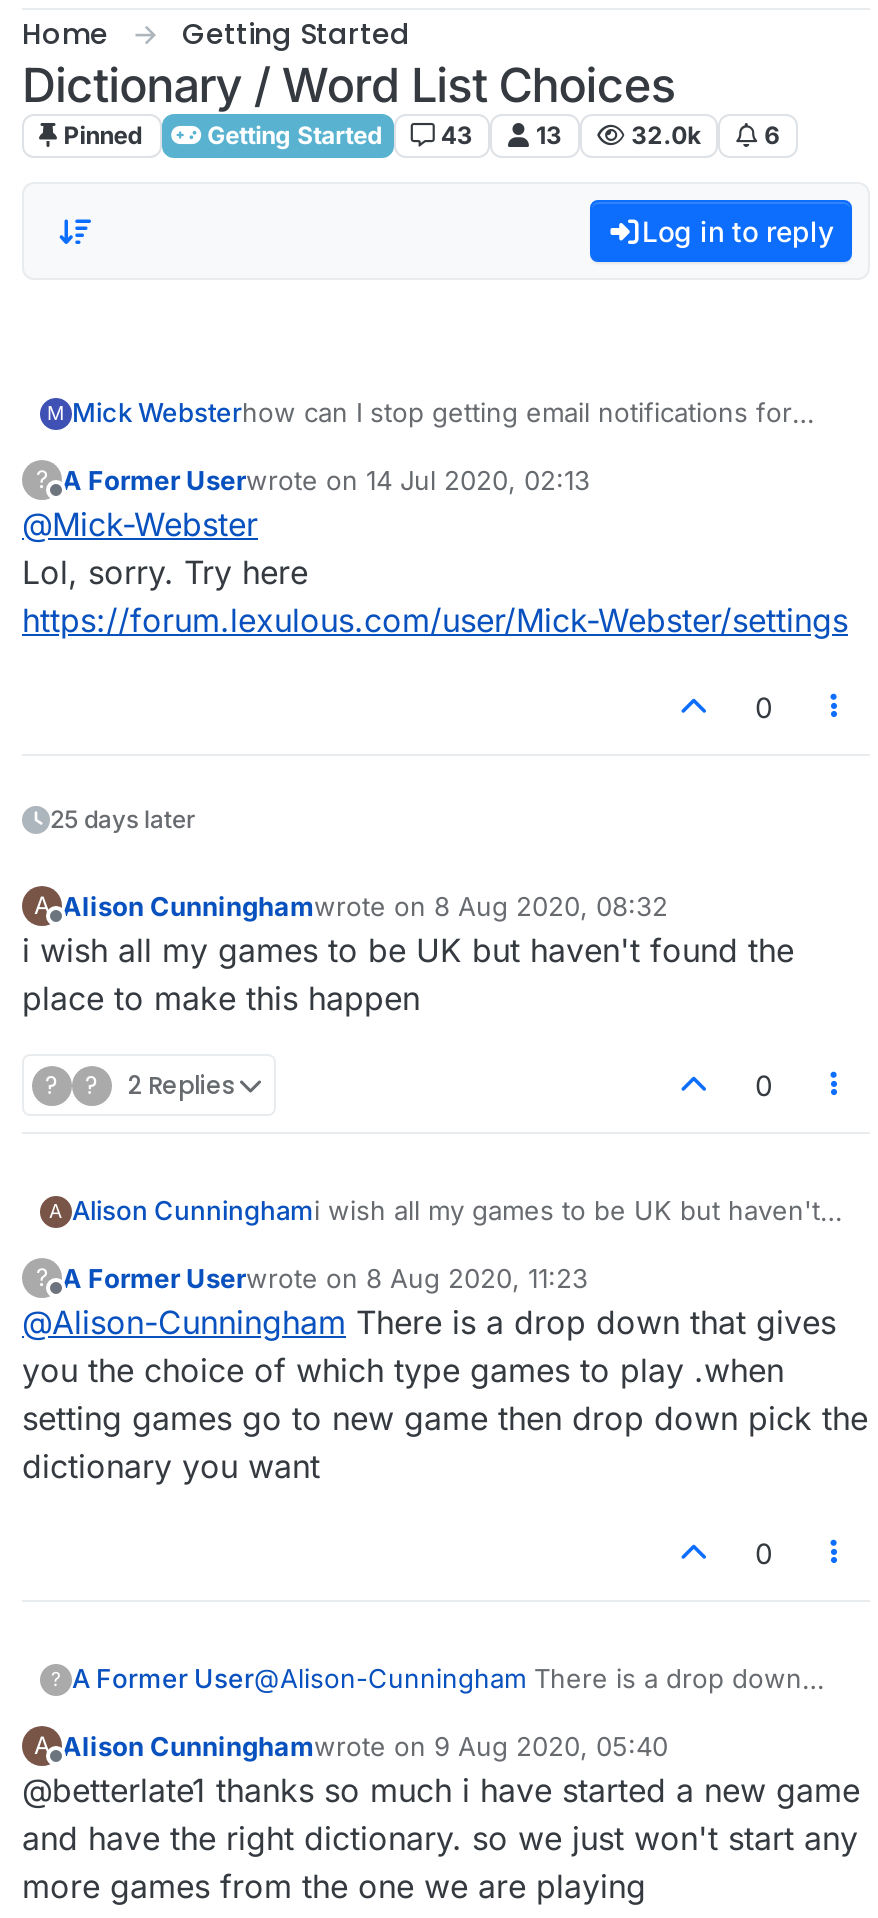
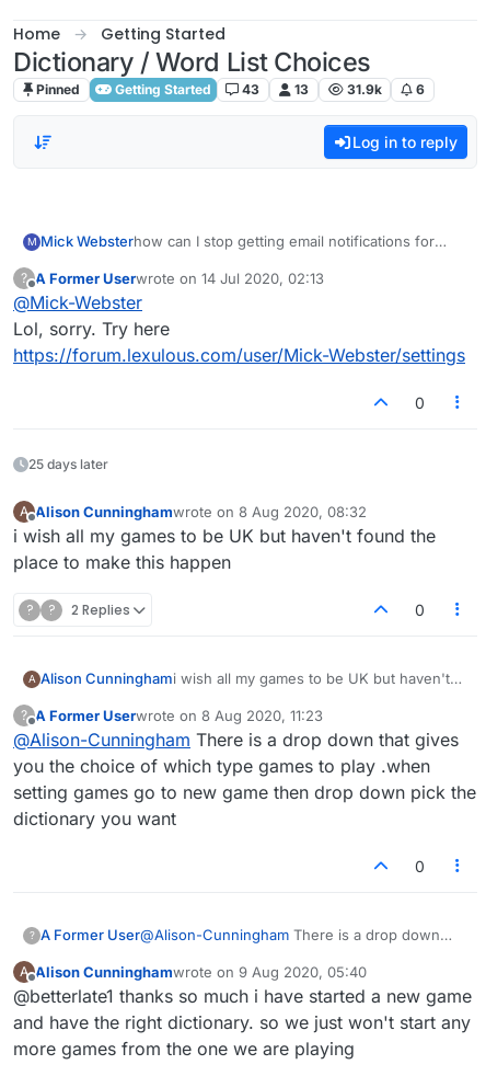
[631,120,701,150] 32.0k -> [347,81,382,98] 31.9k

